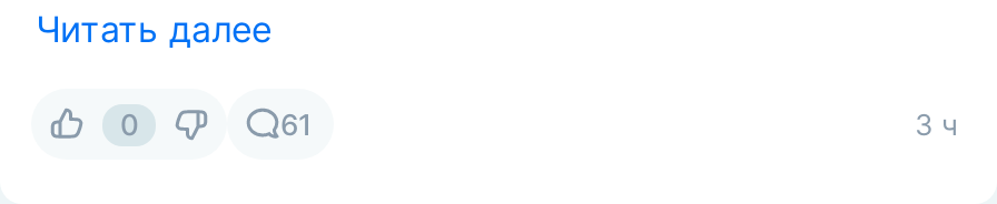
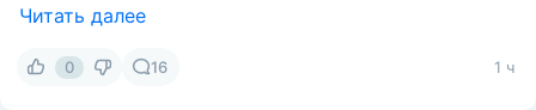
[280,105,957,142] 61 | 3 ч -> [151,57,514,77] 16 | 1 ч

